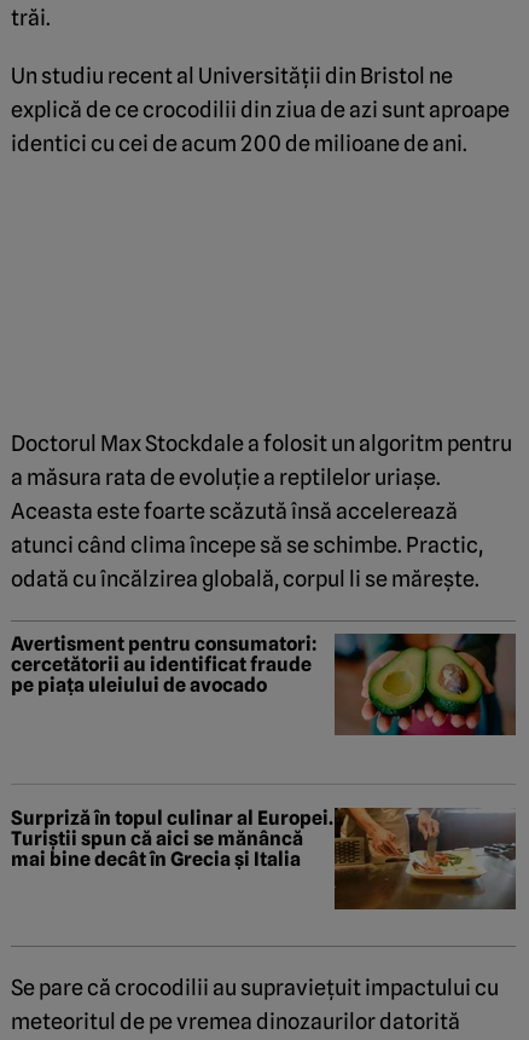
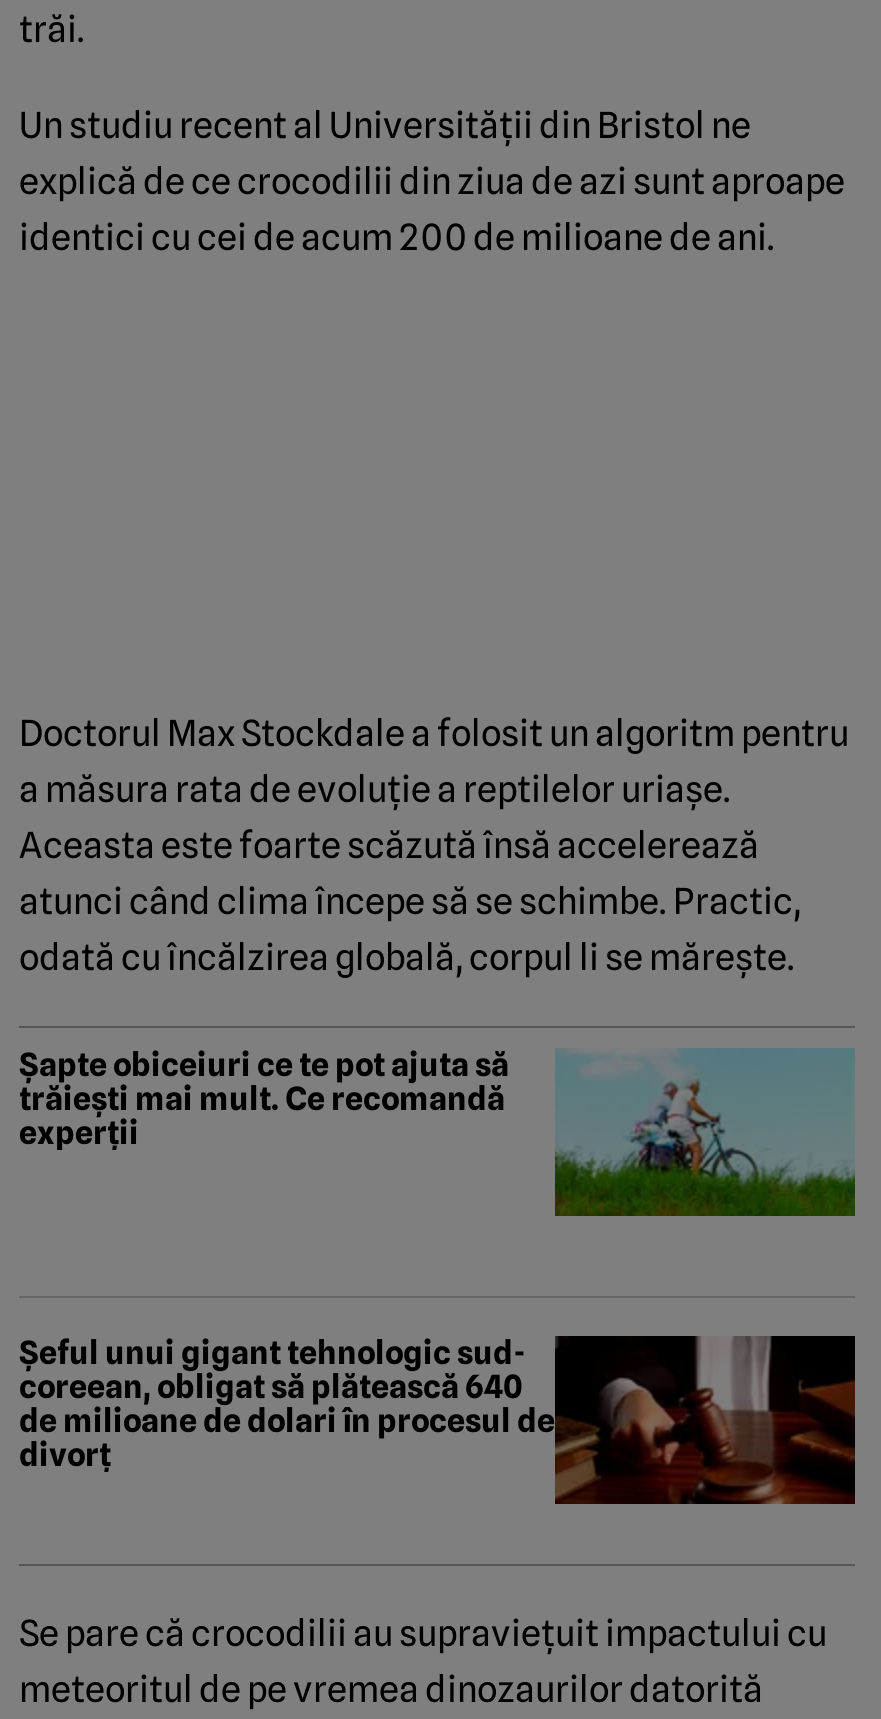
[11,632,517,736] [image] | Avertisment pentru consumatori: | cercetătorii au identificat fraude | pe piața uleiului de avocado -> [19,1045,855,1218] [image] | Șapte obiceiuri ce te pot ajuta să | trăiești mai mult. Ce recomandă | experții
[11,806,517,911] [image] | Surpriză în topul culinar al Europei. | Turiștii spun că aici se mănâncă | mai bine decât în Grecia și Italia -> [19,1333,857,1506] [image] | Șeful unui gigant tehnologic sud- | coreean, obligat să plătească 640 | de milioane de dolari în procesul de | divorț

